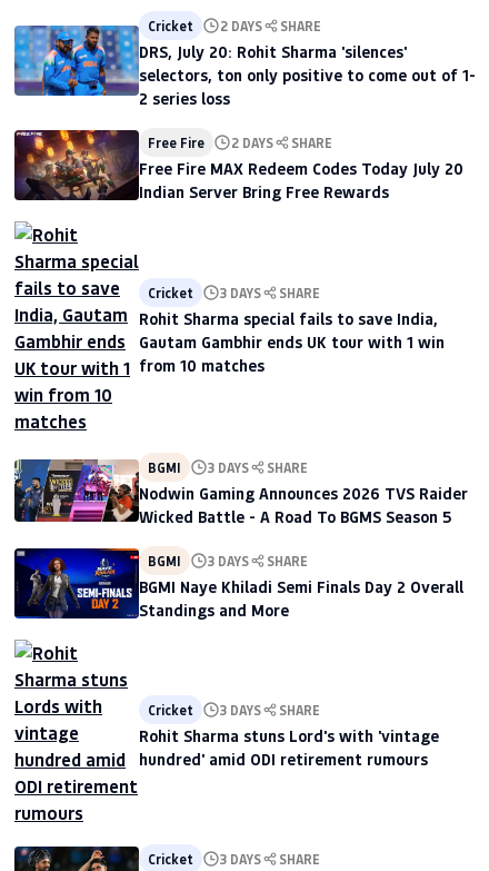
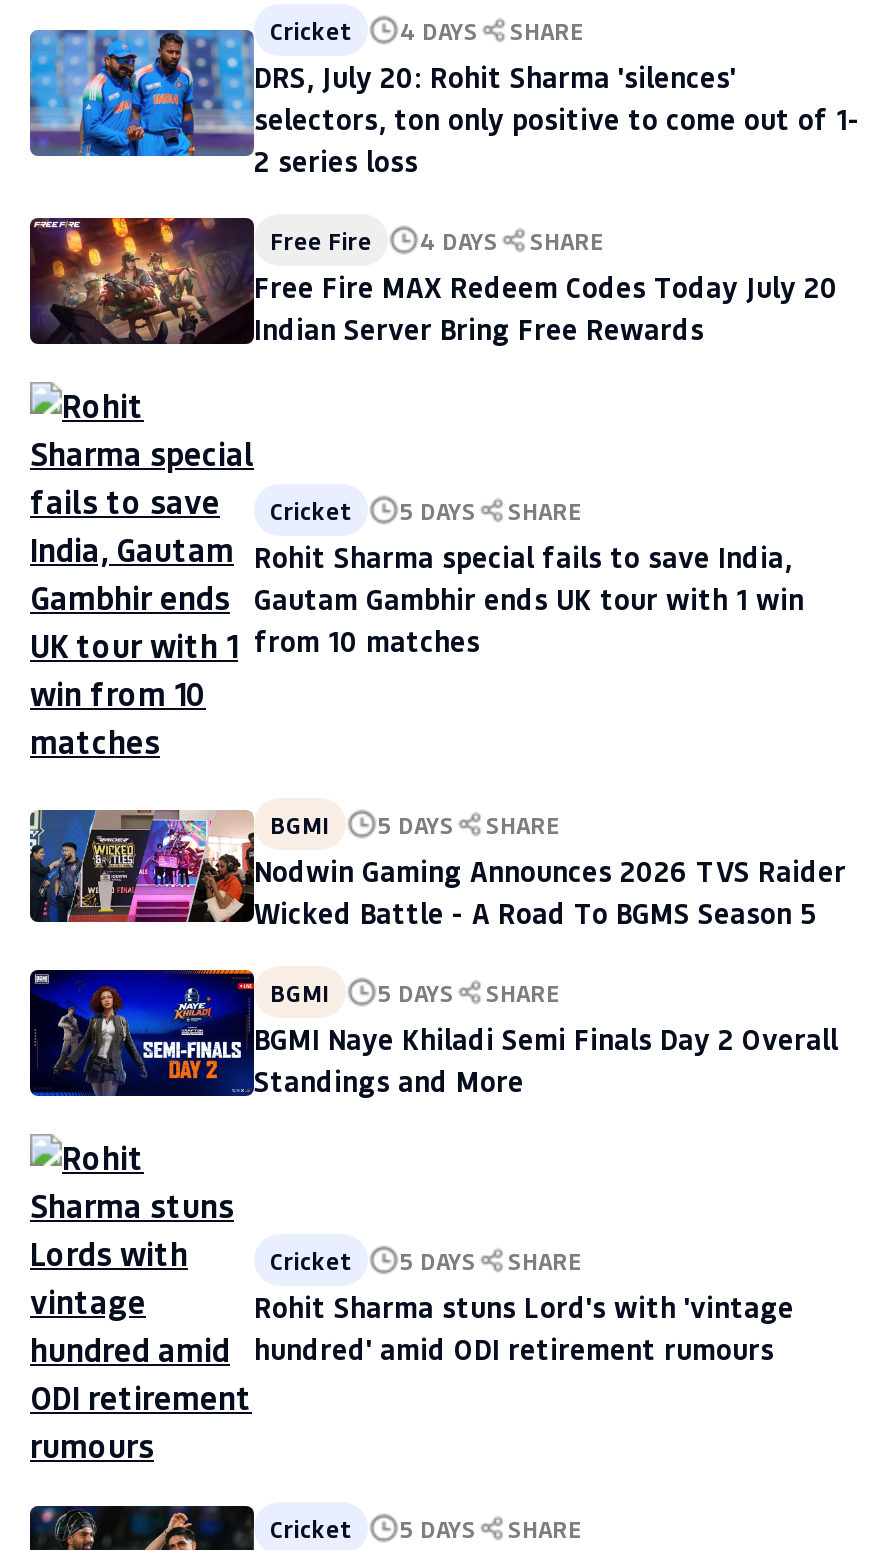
[148,17,321,34] Cricket 2 DAYS SHARE -> [270,14,584,46] Cricket 4 DAYS SHARE
[148,133,332,151] Free Fire 2 DAYS SHARE -> [270,224,604,256] Free Fire 4 DAYS SHARE
[148,284,320,302] Cricket 3 DAYS SHARE -> [270,495,582,527] Cricket 5 DAYS SHARE
[148,458,308,476] BGMI 3 DAYS SHARE -> [270,808,560,840] BGMI 5 DAYS SHARE
[148,552,308,569] BGMI 3 DAYS SHARE -> [270,976,560,1008] BGMI 5 DAYS SHARE
[148,701,320,718] Cricket 3 DAYS SHARE -> [270,1244,582,1276] Cricket 5 DAYS SHARE
[148,850,320,868] Cricket 3 DAYS SHARE -> [270,1512,582,1544] Cricket 5 DAYS SHARE

